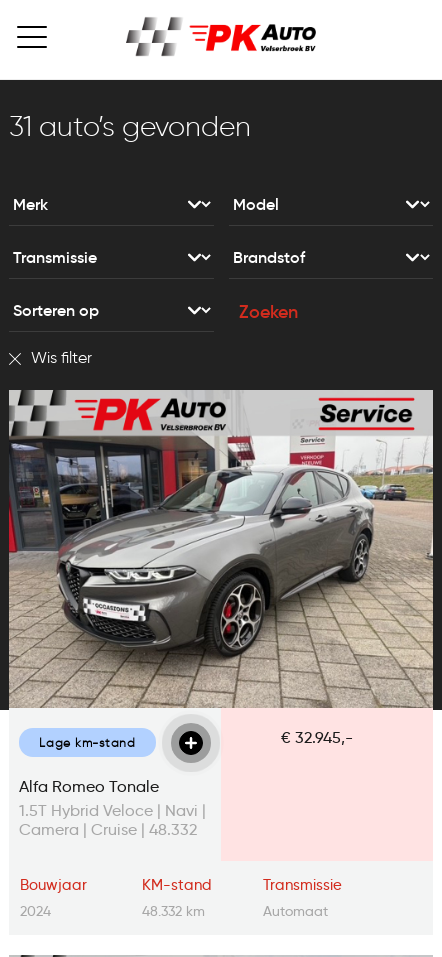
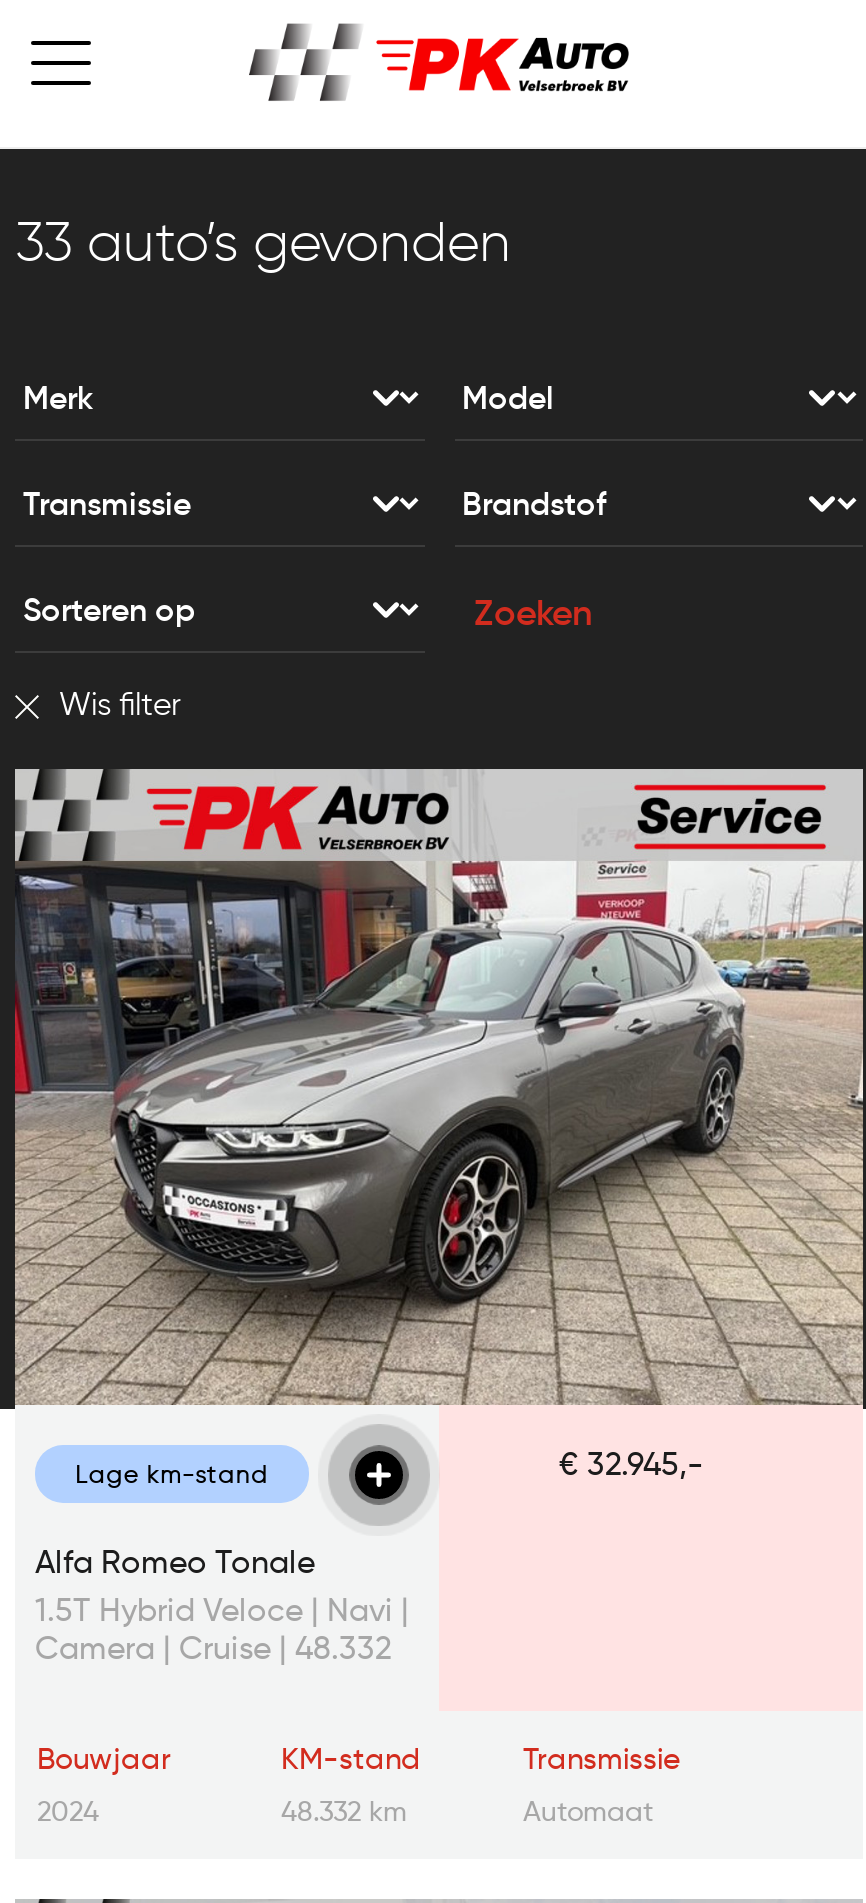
[9,109,251,143] 31 auto’s gevonden -> [15,207,511,275] 33 auto’s gevonden

